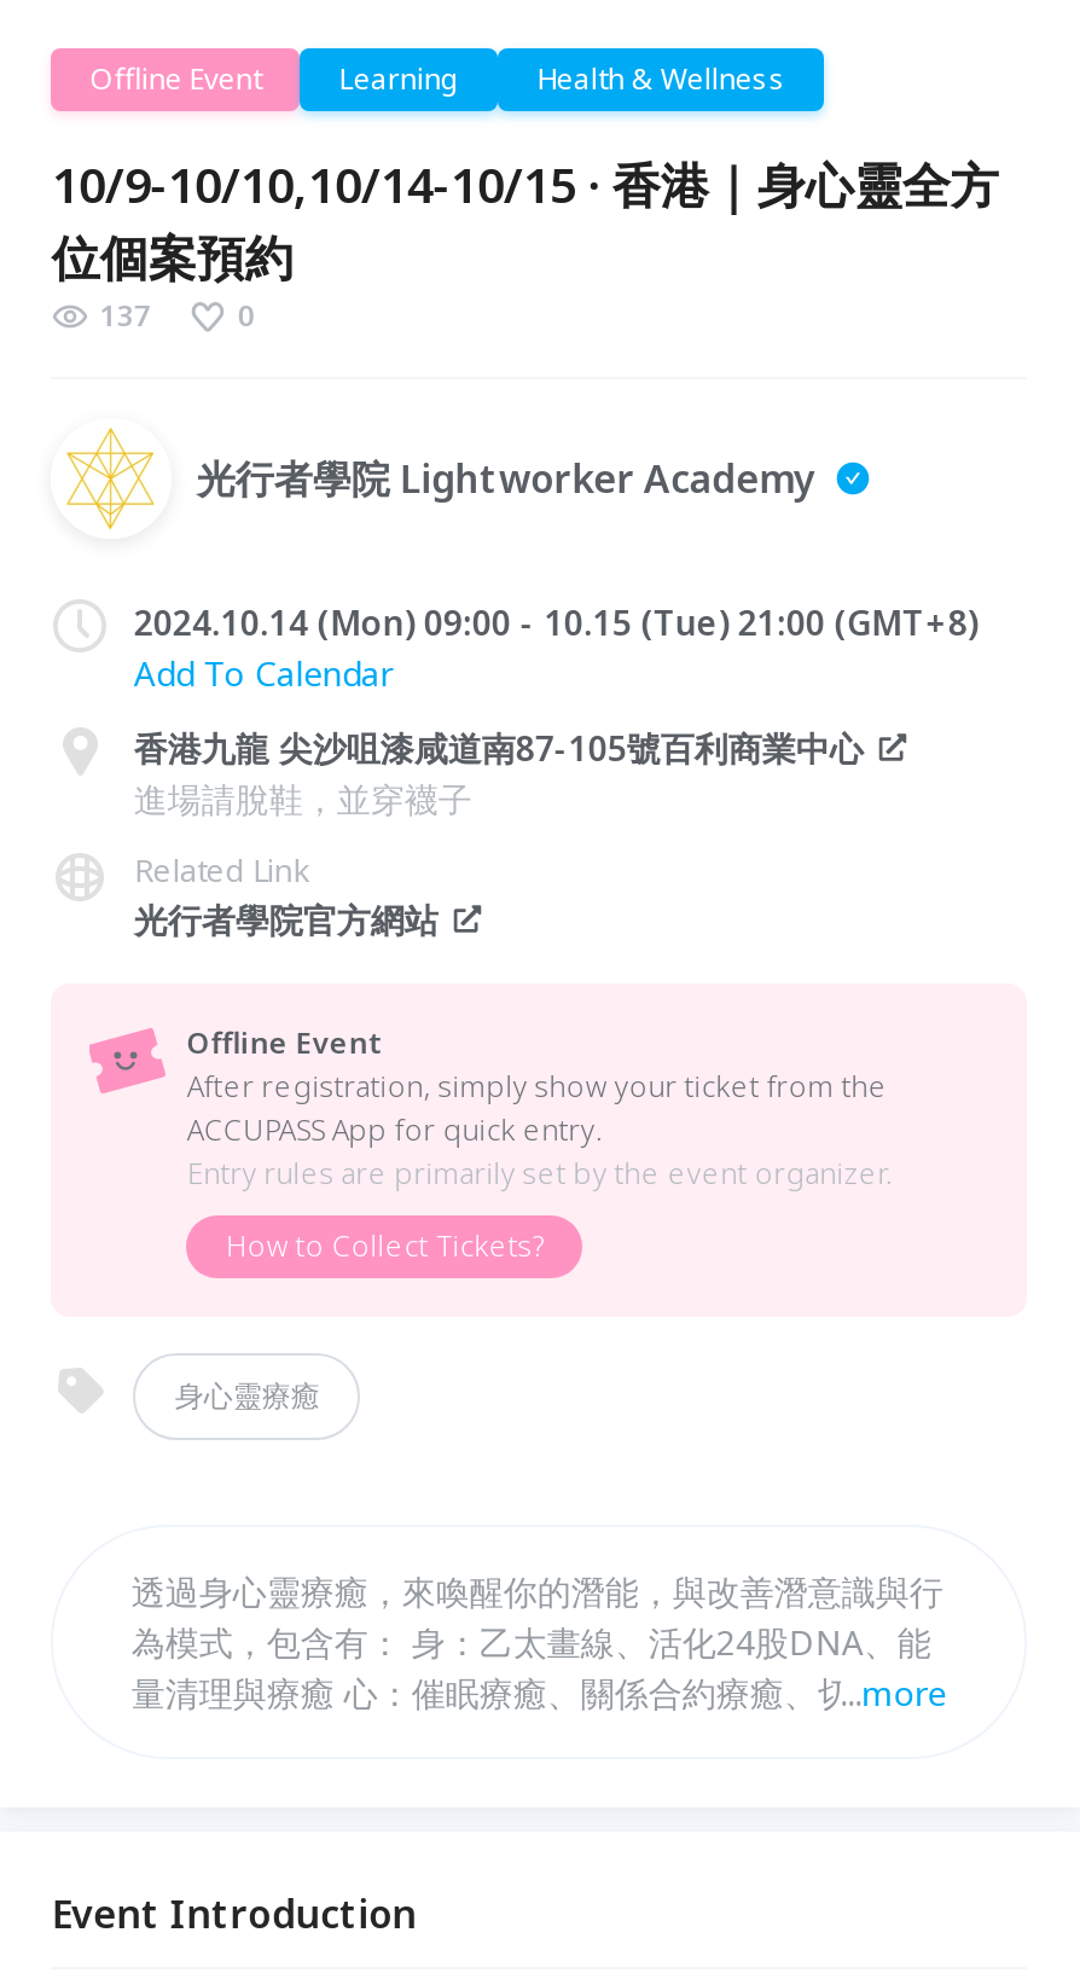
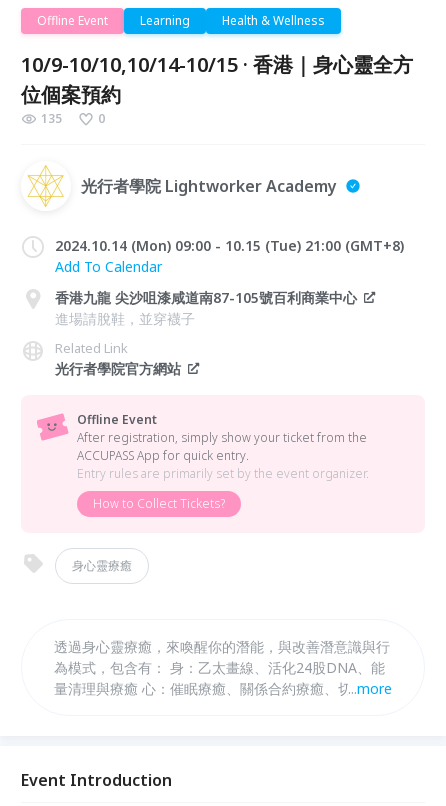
[100,295,151,336] 137 -> [41,110,62,127] 135

